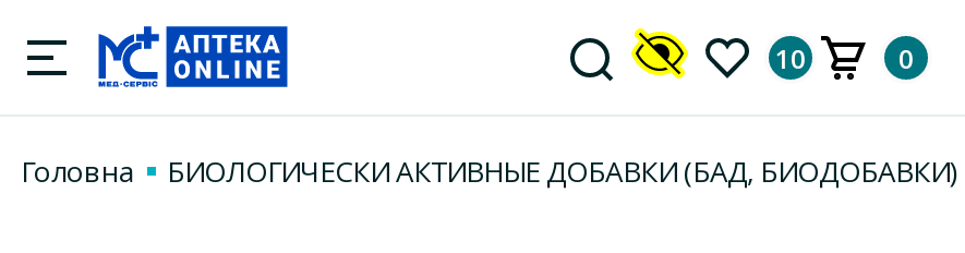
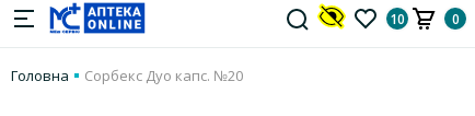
[167,152,956,191] БИОЛОГИЧЕСКИ АКТИВНЫЕ ДОБАВКИ (БАД, БИОДОБАВКИ) -> [84,66,243,85] Сорбекс Дуо капс. №20

